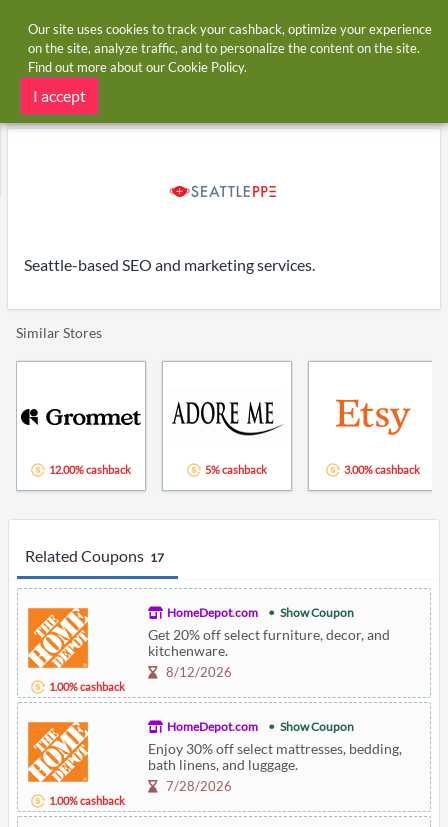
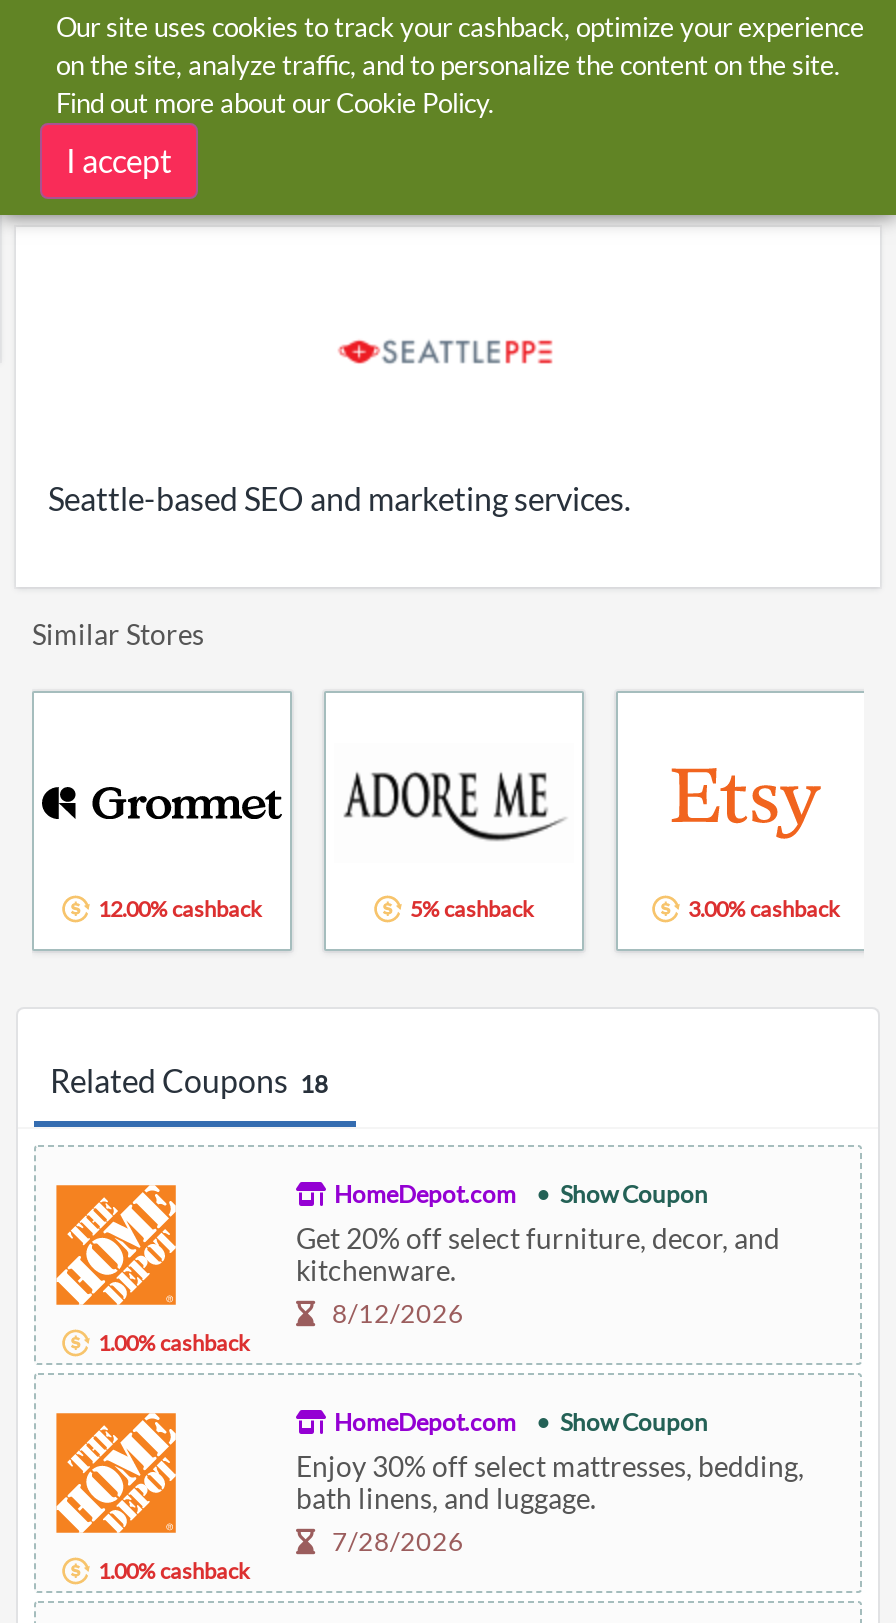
[25,546,164,565] Related Coupons 17 -> [50,1061,328,1099] Related Coupons 18

